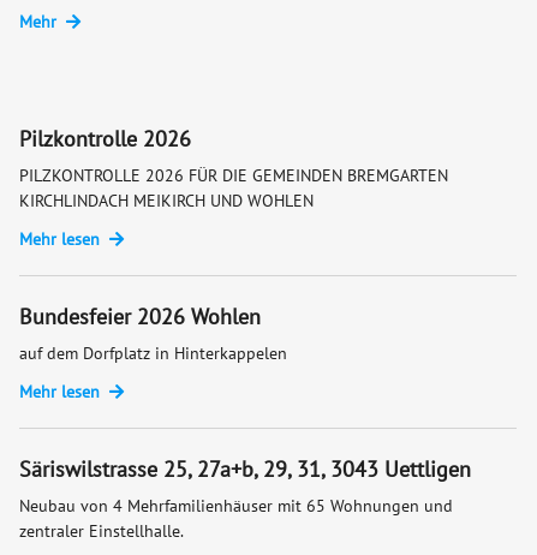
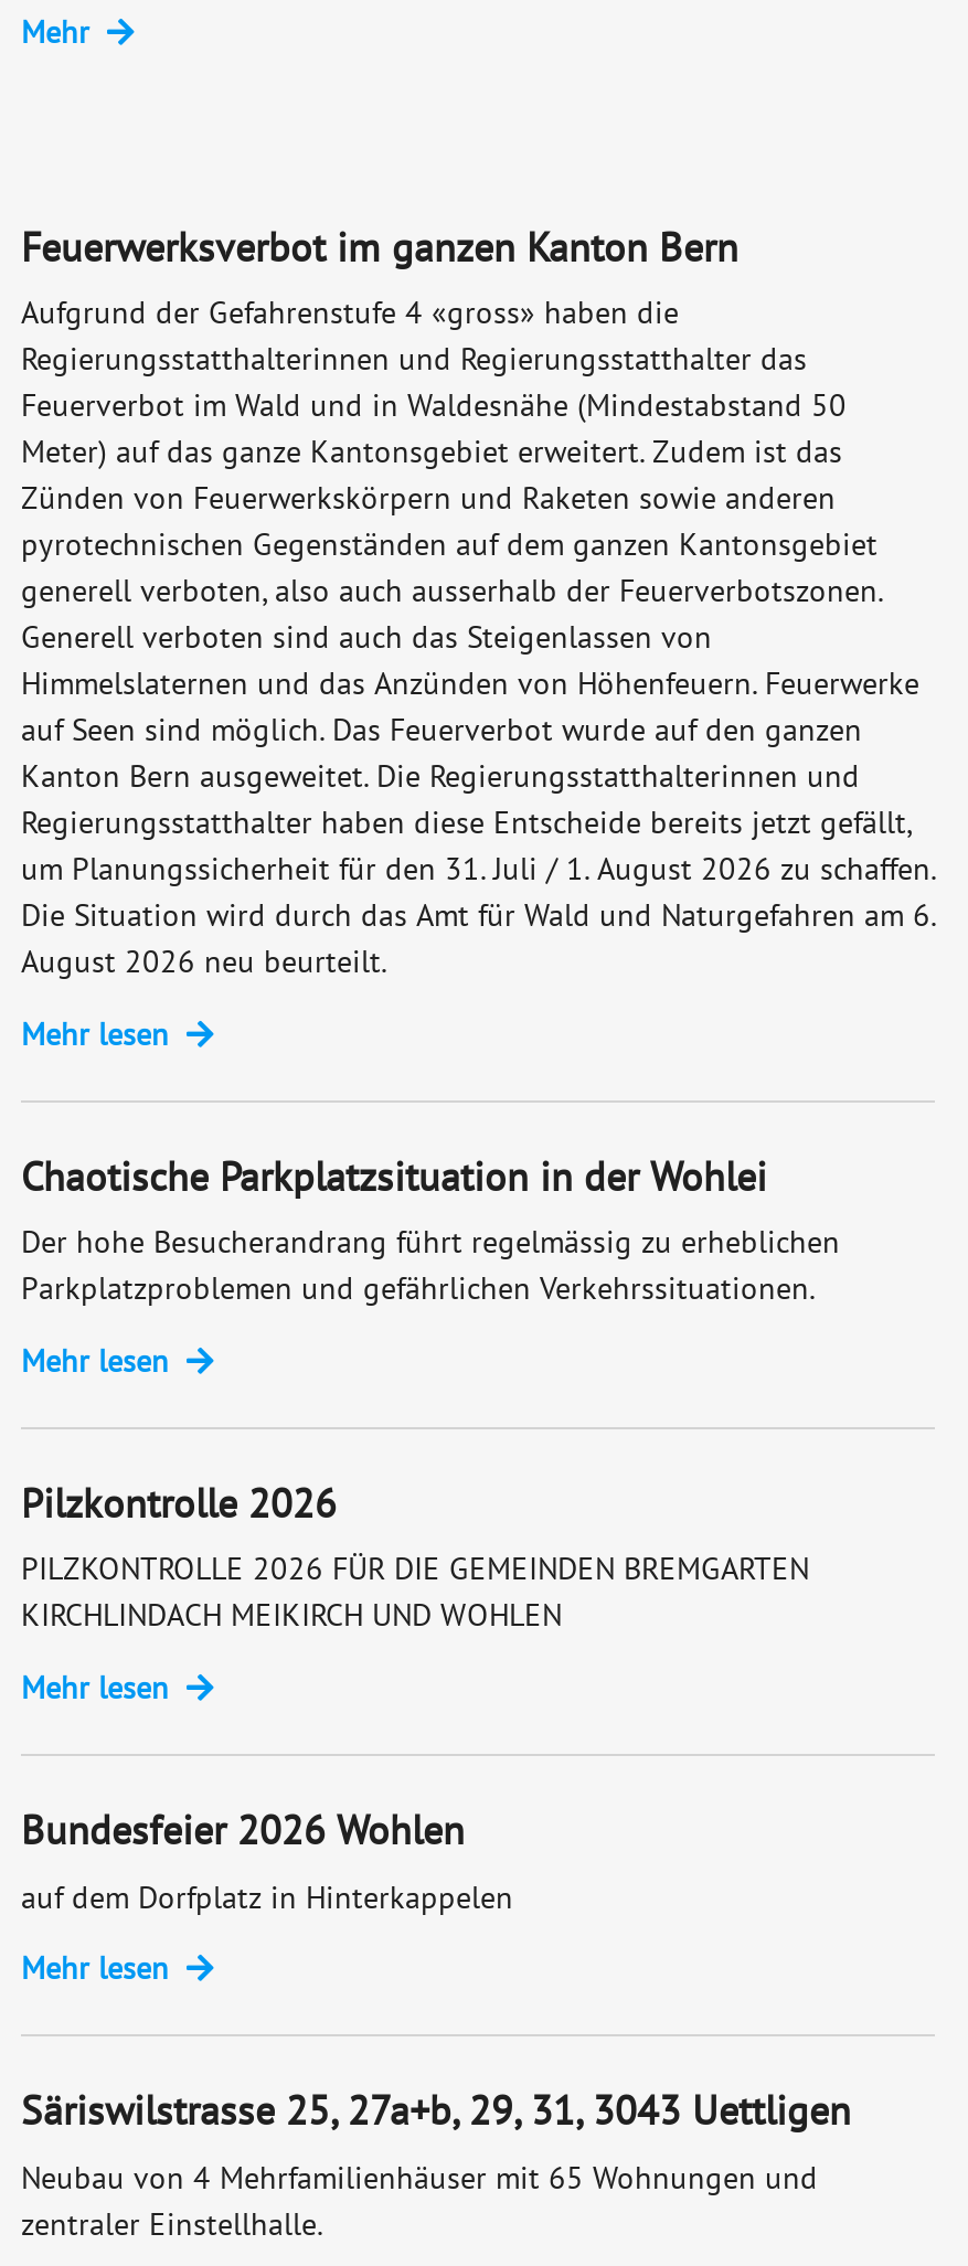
none -> [21,221,935,1380] Feuerwerksverbot im ganzen Kanton Bern | Aufgrund der Gefahrenstufe 4 «gross» haben die | Regierungsstatthalterinnen und Regierungsstatthalter das | Feuerverbot im Wald und in Waldesnähe (Mindestabstand 50 | Meter) auf das ganze Kantonsgebiet erweitert. Zudem ist das | Zünden von Feuerwerkskörpern und Raketen sowie anderen | pyrotechnischen Gegenständen auf dem ganzen Kantonsgebiet | generell verboten, also auch ausserhalb der Feuerverbotszonen. | Generell verboten sind auch das Steigenlassen von | Himmelslaternen und das Anzünden von Höhenfeuern. Feuerwerke | auf Seen sind möglich. Das Feuerverbot wurde auf den ganzen | Kanton Bern ausgeweitet. Die Regierungsstatthalterinnen und | Regierungsstatthalter haben diese Entscheide bereits jetzt gefällt, | um Planungssicherheit für den 31. Juli / 1. August 2026 zu schaffen. | Die Situation wird durch das Amt für Wald und Naturgefahren am 6. | August 2026 neu beurteilt. | Mehr lesen | Chaotische Parkplatzsituation in der Wohlei | Der hohe Besucherandrang führt regelmässig zu erheblichen | Parkplatzproblemen und gefährlichen Verkehrssituationen. | Mehr lesen

